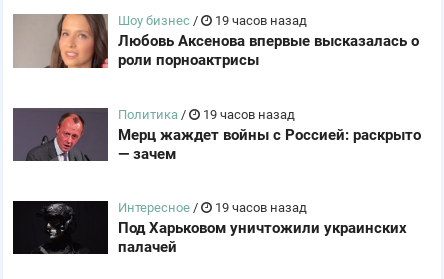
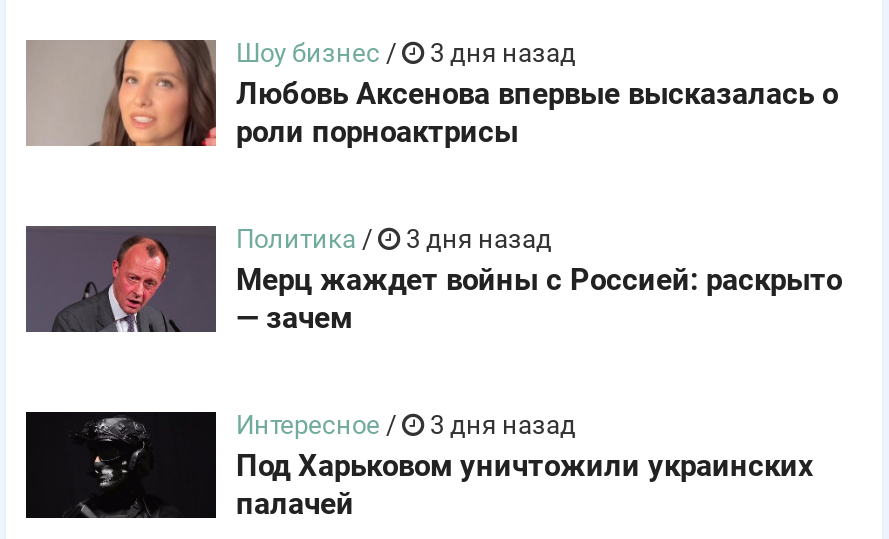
[118,13,307,28] Шоу бизнес / 19 часов назад -> [236,37,576,67] Шоу бизнес / 3 дня назад
[118,107,295,122] Политика / 19 часов назад -> [236,224,552,254] Политика / 3 дня назад
[118,200,307,215] Интересное / 19 часов назад -> [236,410,576,440] Интересное / 3 дня назад

